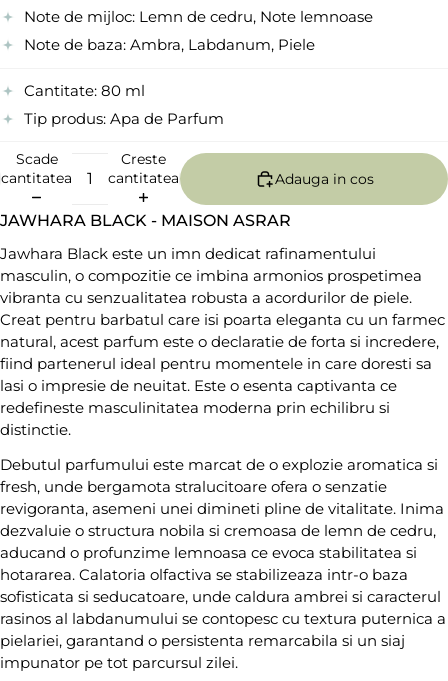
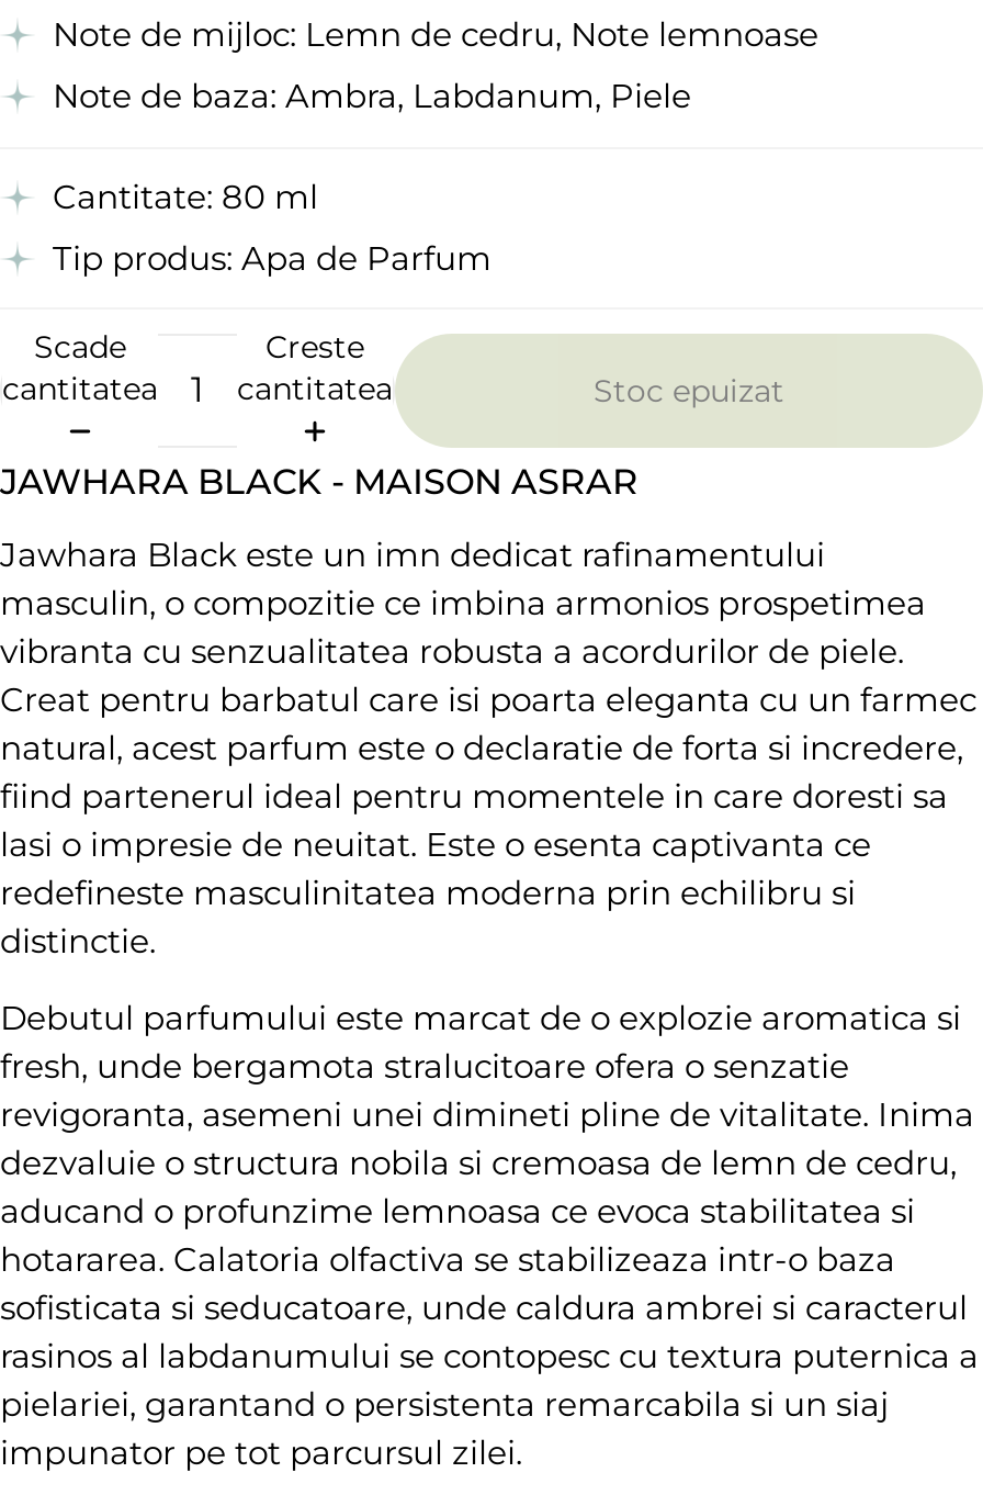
[274,170,373,188] Adauga in cos -> [594,371,784,411] Stoc epuizat

